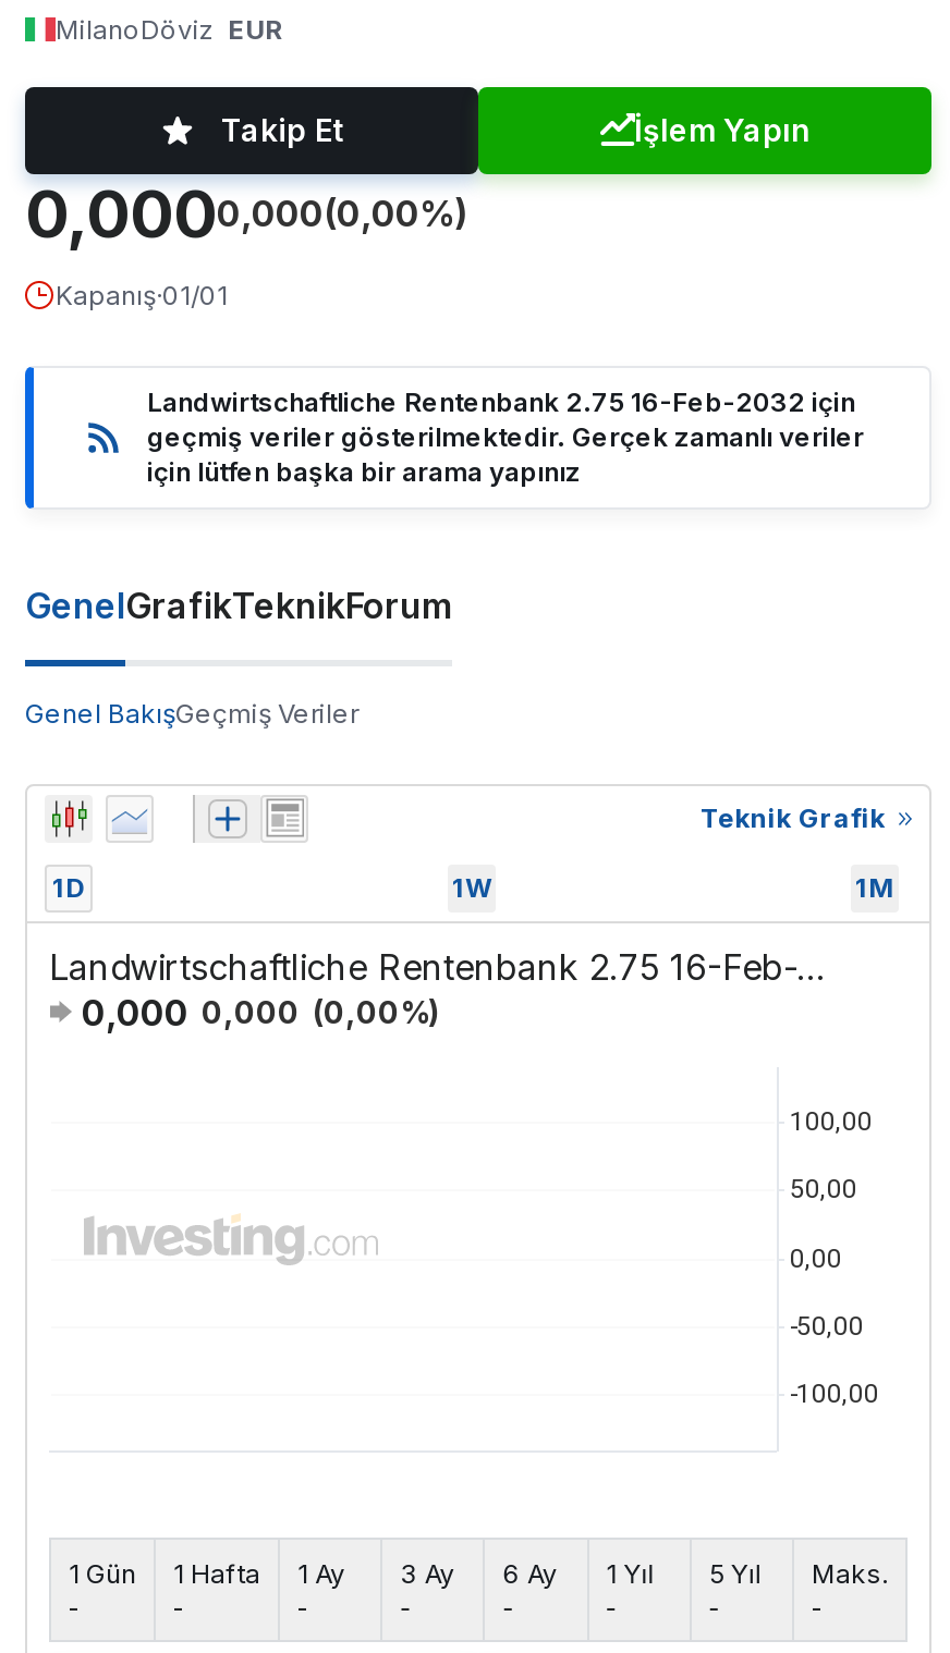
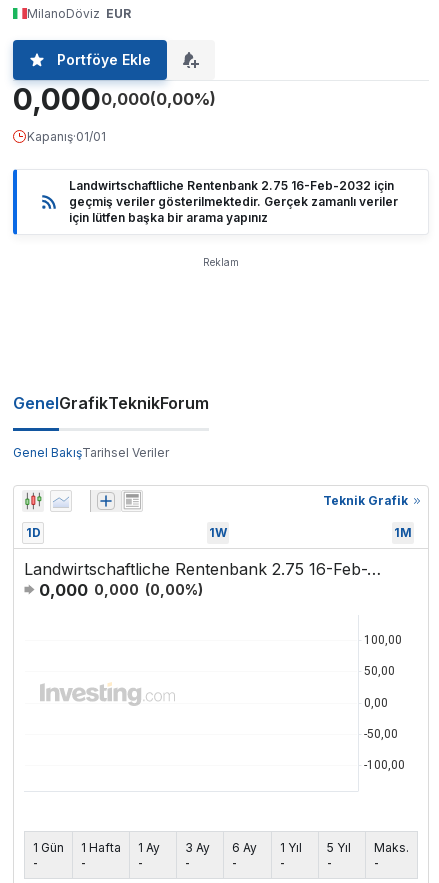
[221,111,811,148] Takip Et | İşlem Yapın -> [57,51,151,68] Portföye Ekle
none -> [203,256,239,268] Reklam
[25,696,358,729] Genel BakışGeçmiş Veriler -> [13,445,169,460] Genel BakışTarihsel Veriler

